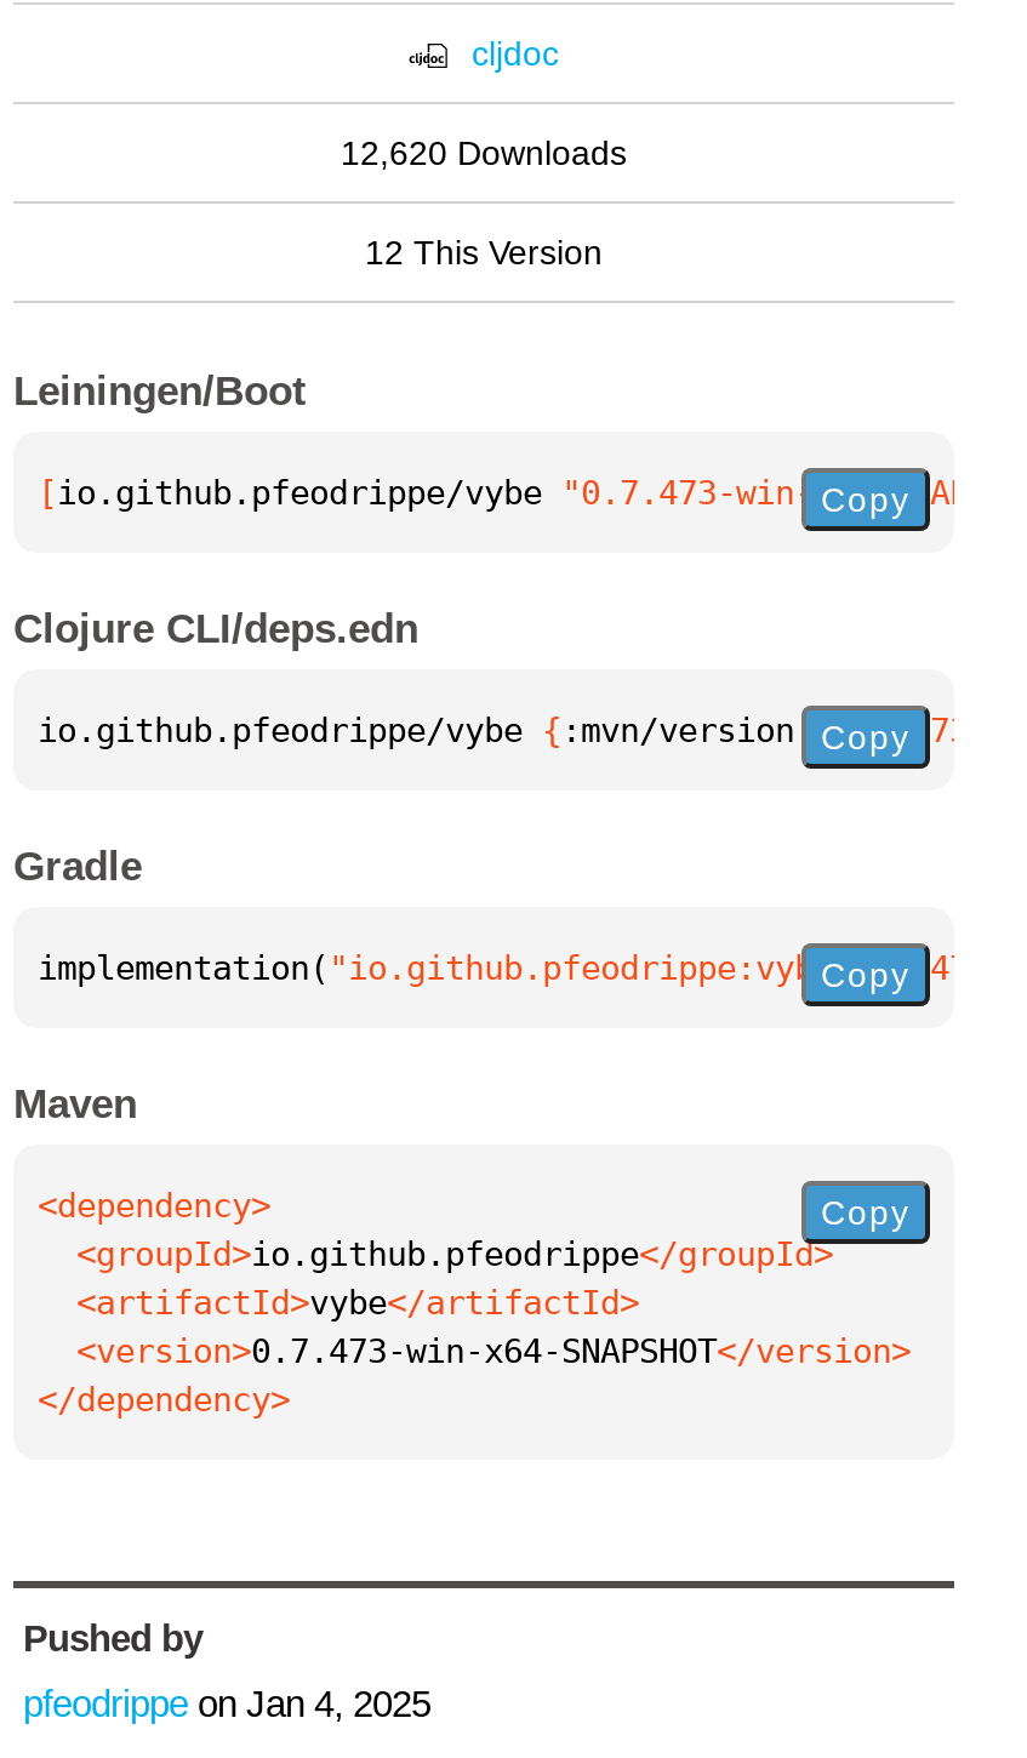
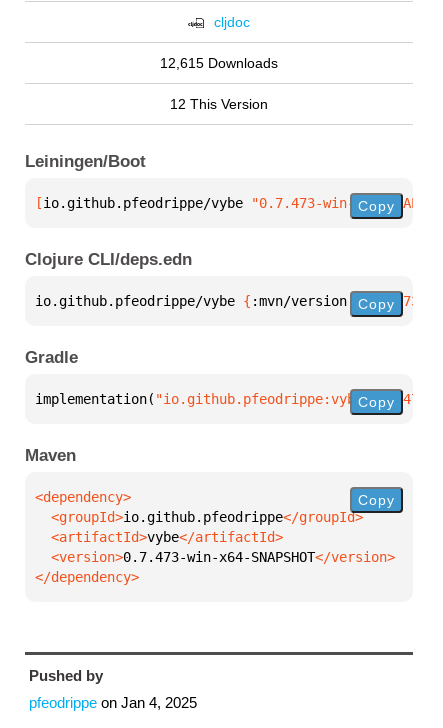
[341,133,627,172] 12,620 Downloads -> [160,55,278,71] 12,615 Downloads

